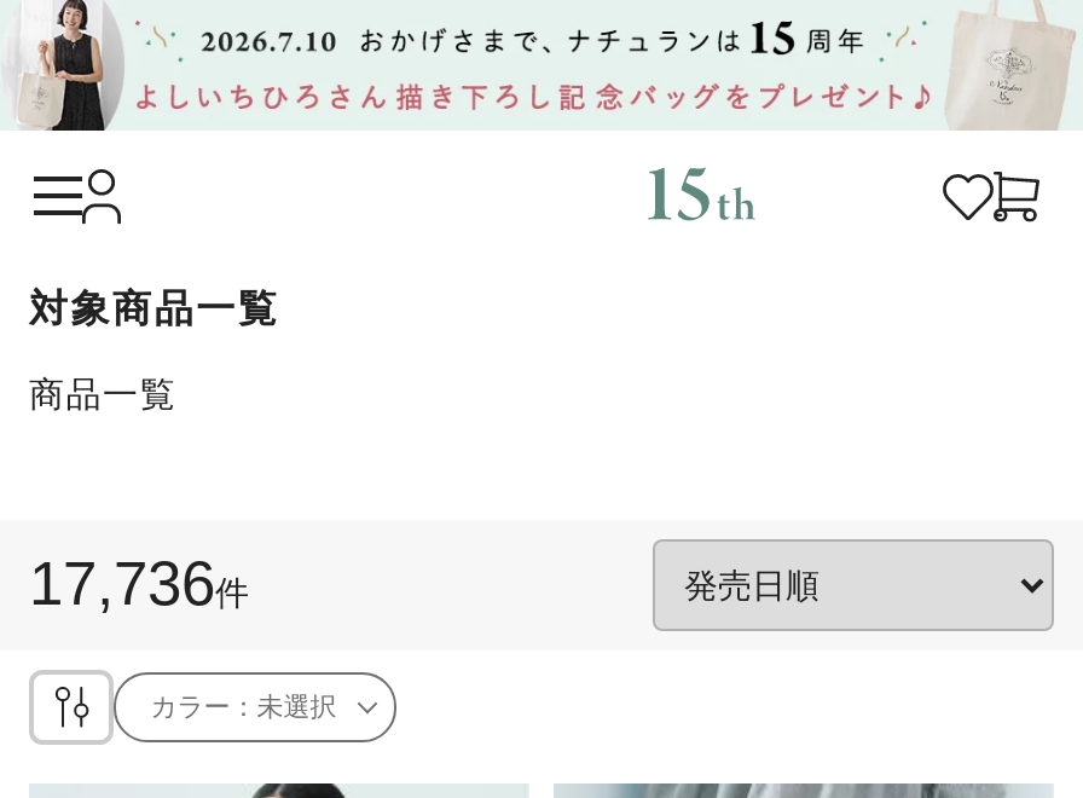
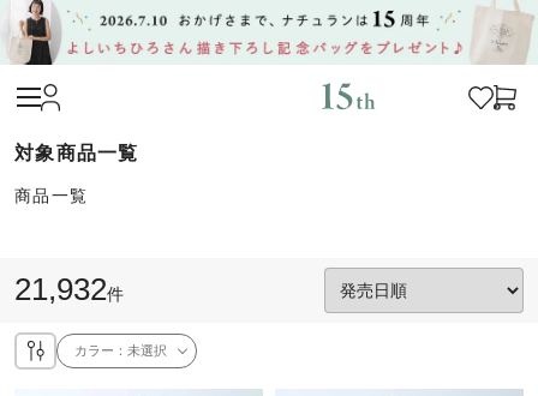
[29,550,249,618] 17,736件 -> [14,273,124,306] 21,932件

